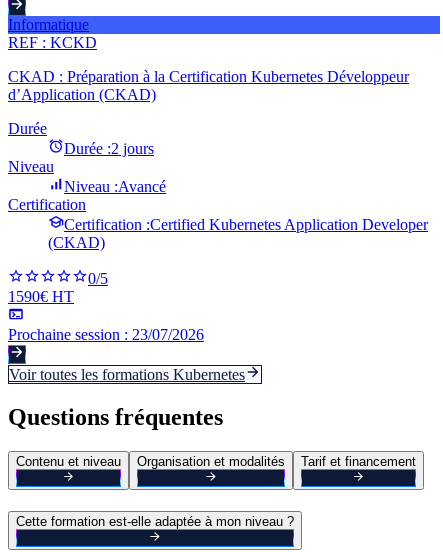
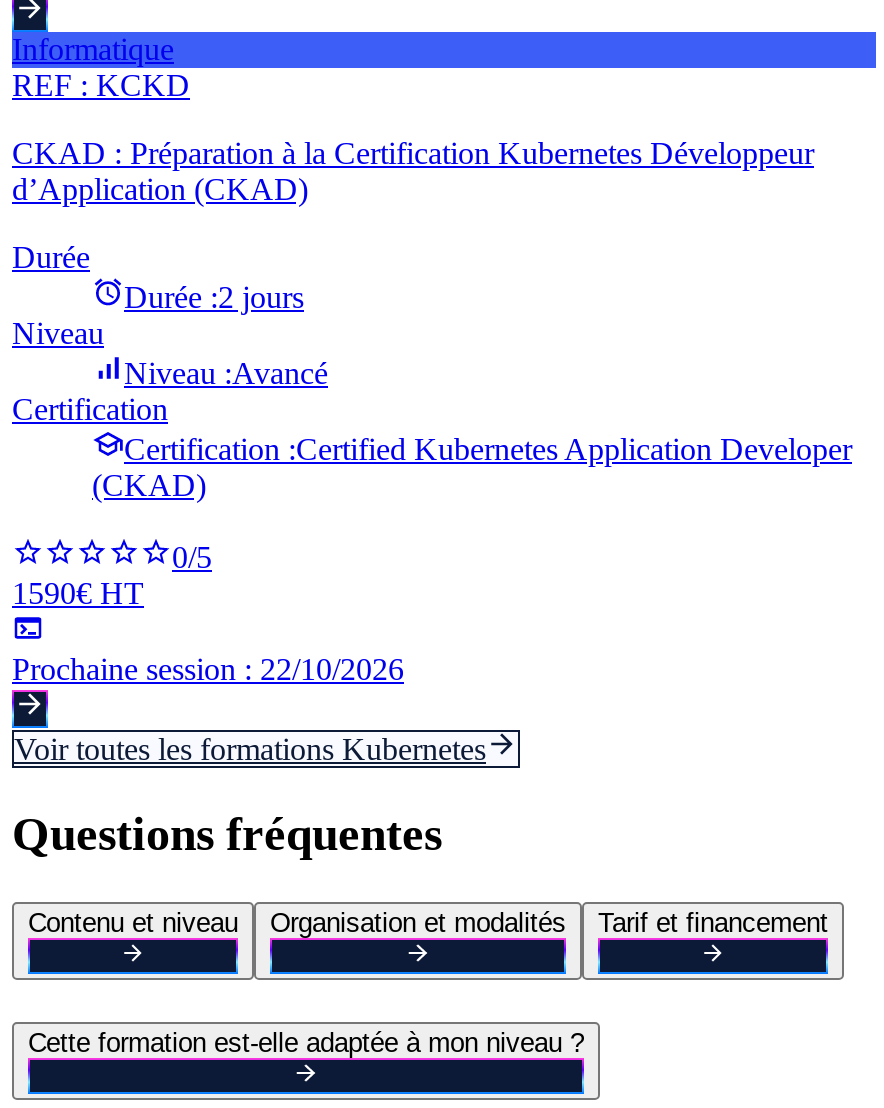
[8,326,204,343] Prochaine session : 23/07/2026 -> [12,652,404,686] Prochaine session : 22/10/2026

